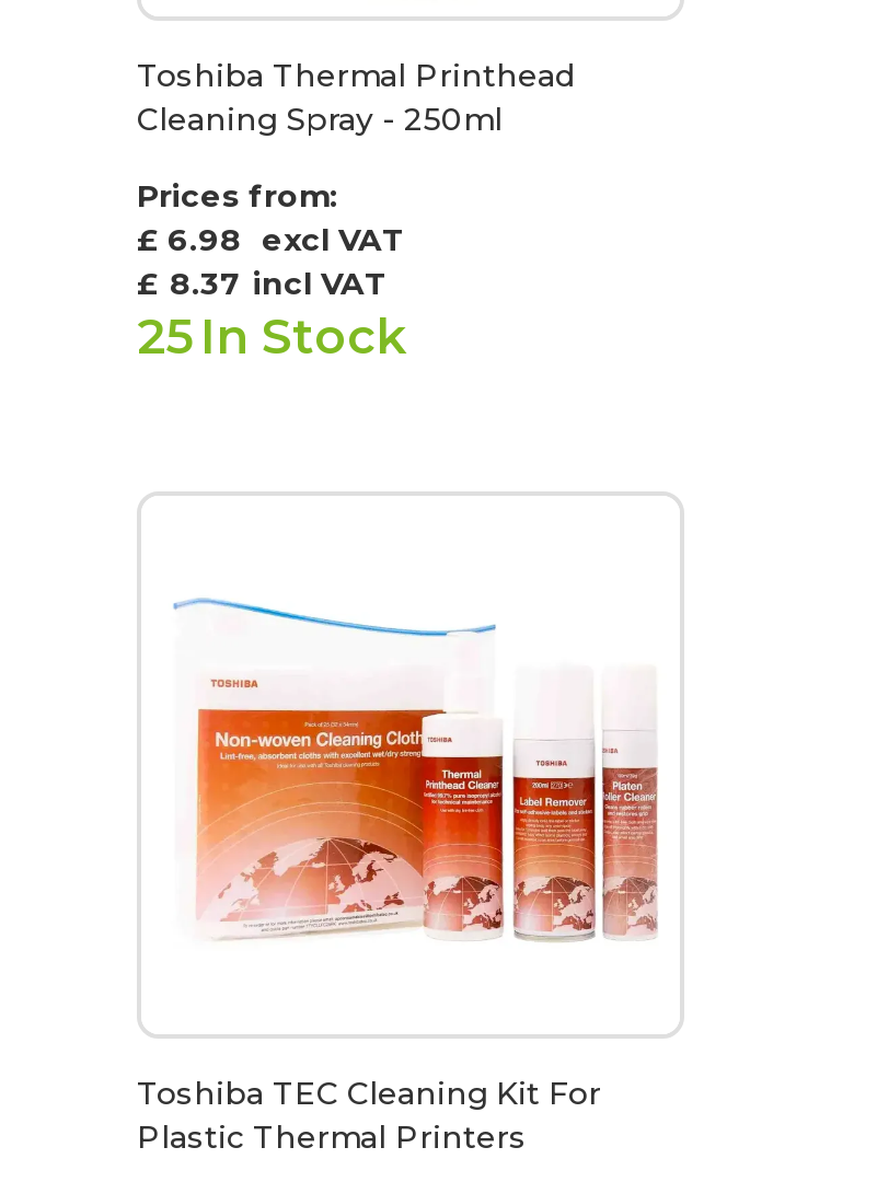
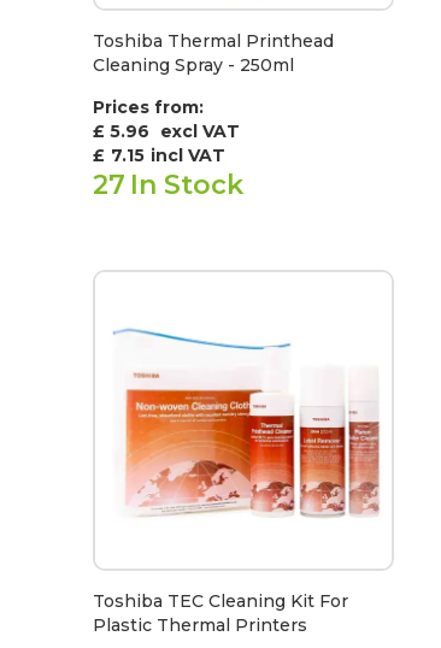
[137,219,406,258] £ 6.98 excl VAT -> [93,120,240,142] £ 5.96 excl VAT
[137,262,389,302] £ 8.37 incl VAT -> [93,144,225,166] £ 7.15 incl VAT
[137,306,406,365] 25 In Stock -> [93,169,243,201] 27 In Stock

